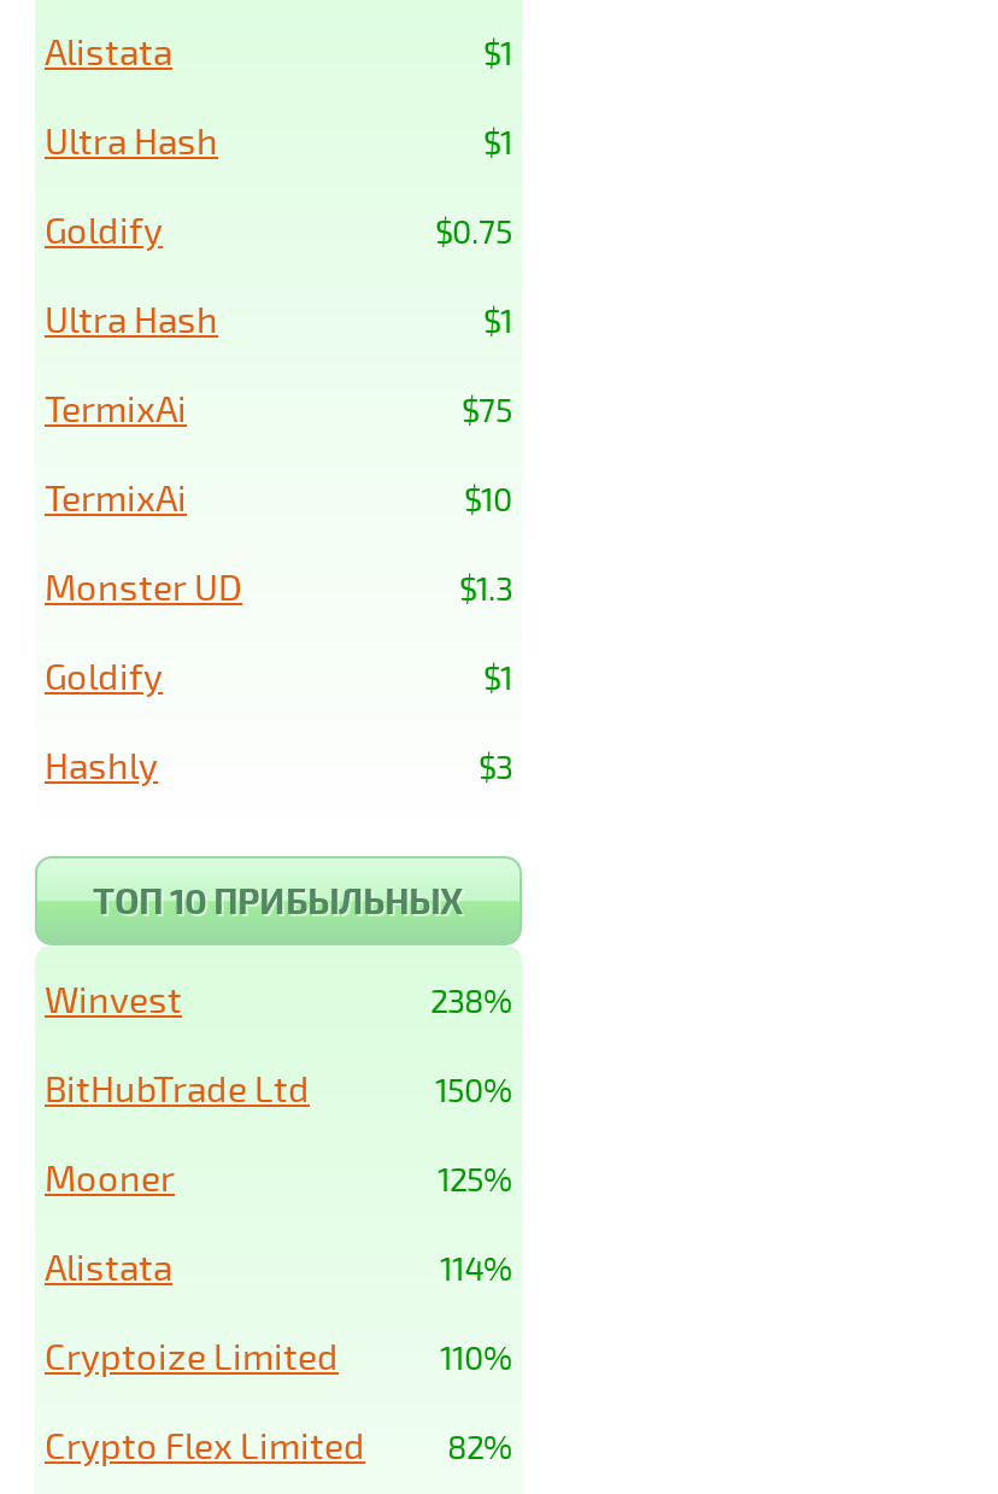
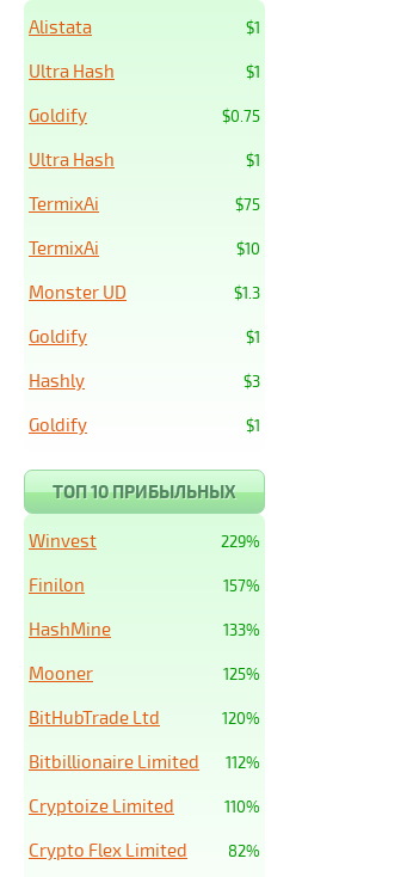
none -> [29,413,260,435] $1 | Goldify
[430,982,512,1020] 238% -> [221,532,260,551] 229%
moved [45,1066,310,1109] -> [29,706,160,728]: BitHubTrade Ltd
[435,1071,512,1109] 150% -> [29,574,260,639] 157% | Finilon | 133% | HashMine
[45,1244,512,1288] 114% | Alistata -> [29,709,260,772] 120% | 112% | Bitbillionaire Limited

